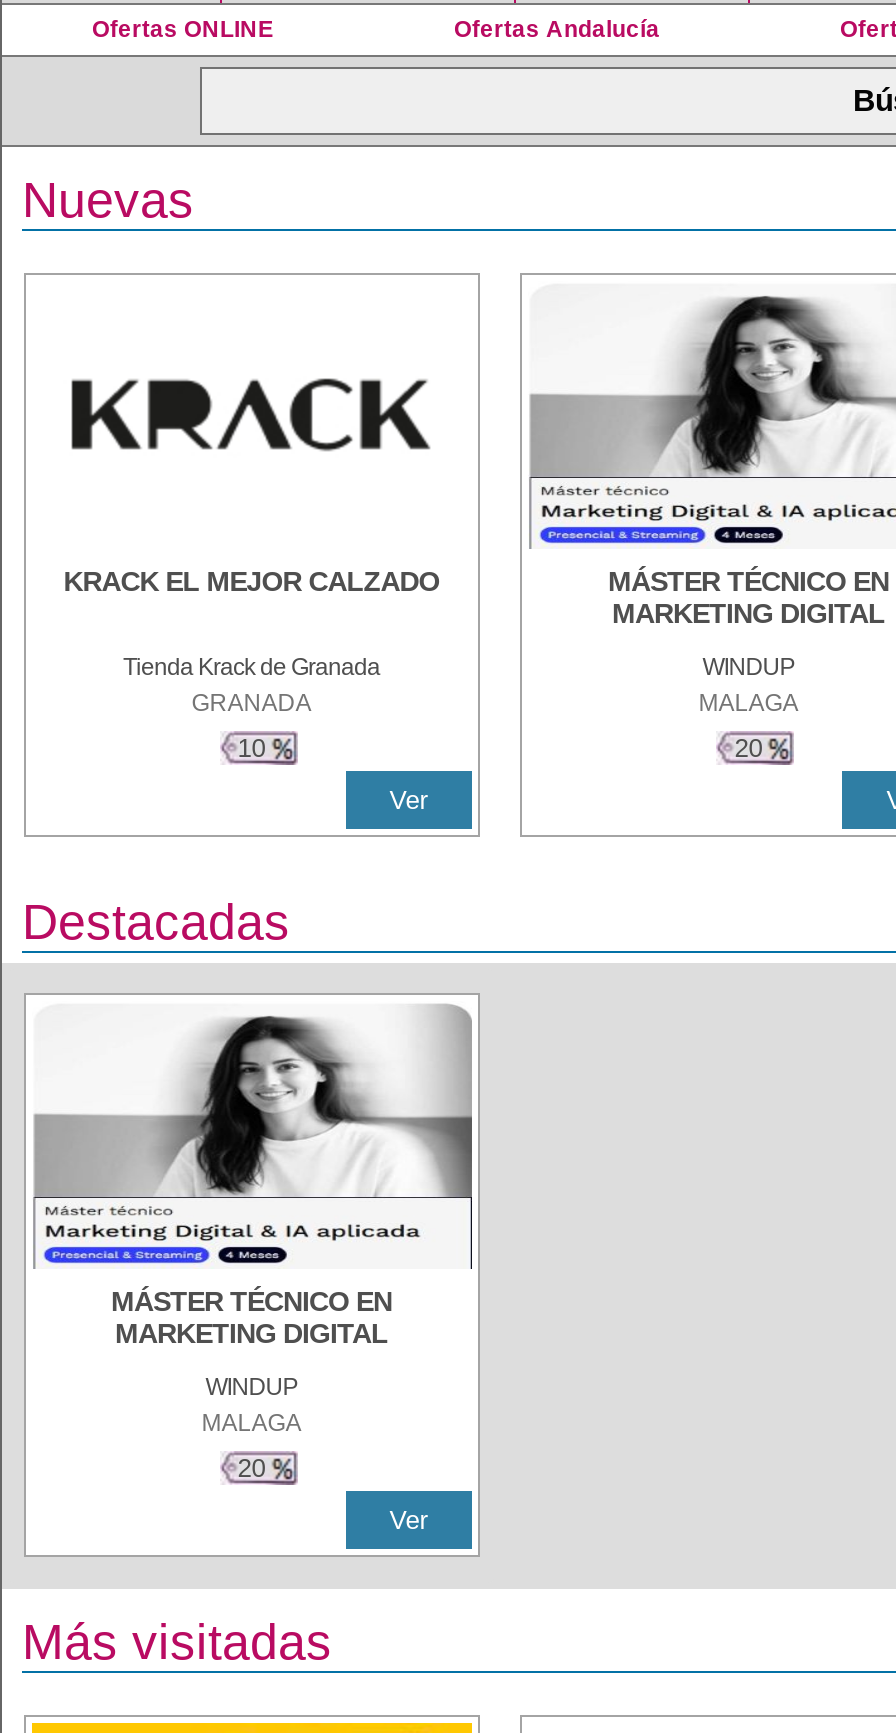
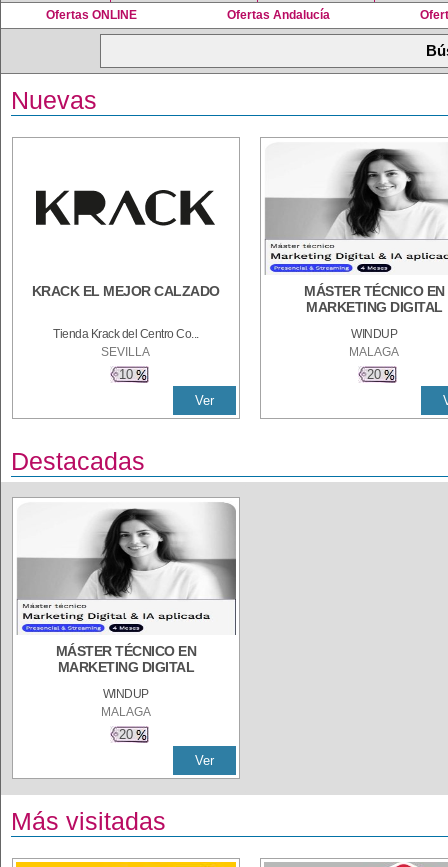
[123,653,380,717] Tienda Krack de Granada | GRANADA -> [53,327,198,359] Tienda Krack del Centro Co... | SEVILLA

